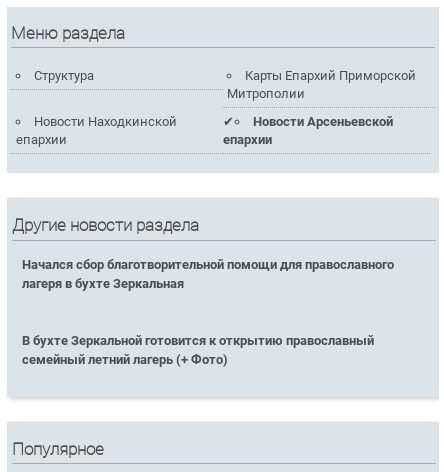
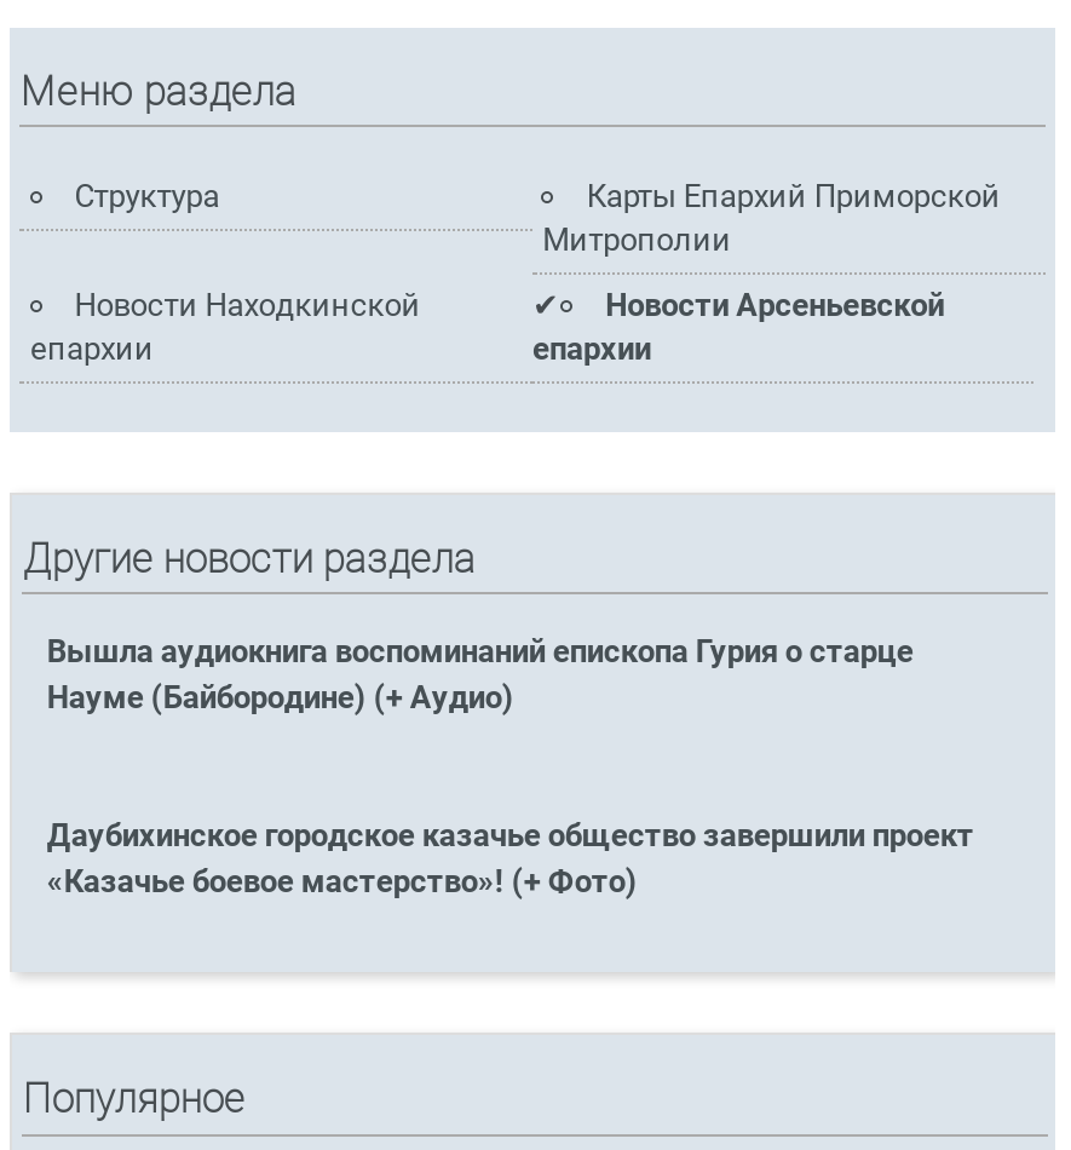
[22,257,394,291] Начался сбор благотворительной помощи для православного | лагеря в бухте Зеркальная -> [47,634,913,716] Вышла аудиокнига воспоминаний епископа Гурия о старце | Науме (Байбородине) (+ Аудио)
[22,333,374,367] В бухте Зеркальной готовится к открытию православный | семейный летний лагерь (+ Фото) -> [47,818,974,900] Даубихинское городское казачье общество завершили проект | «Казачье боевое мастерство»! (+ Фото)

